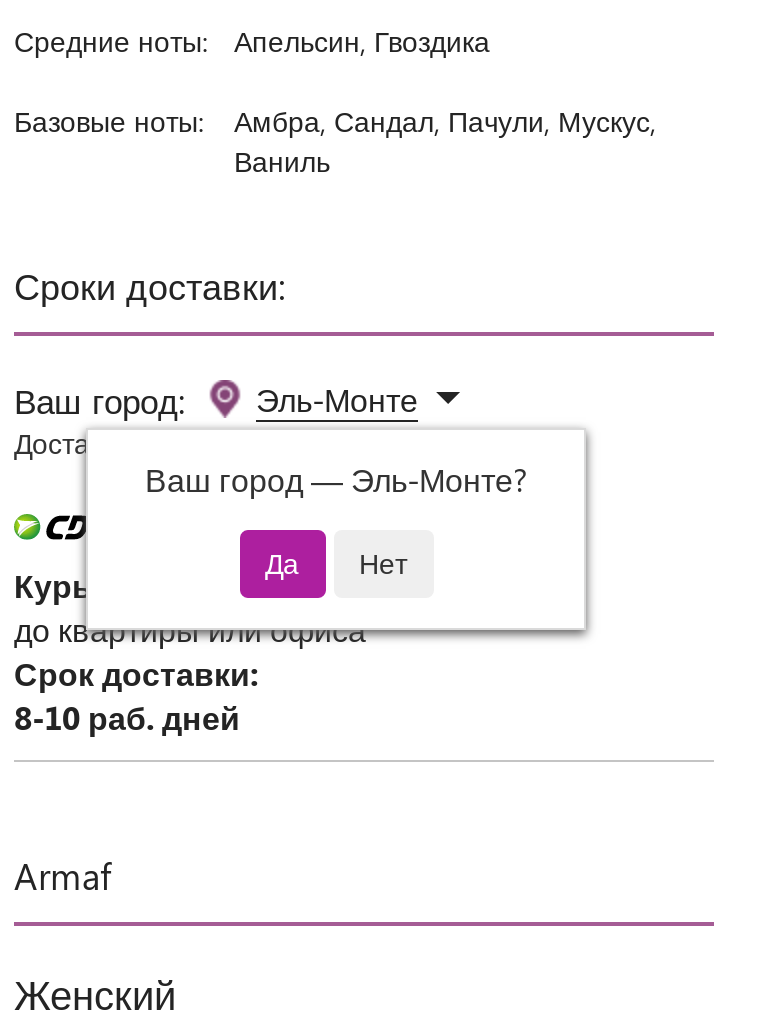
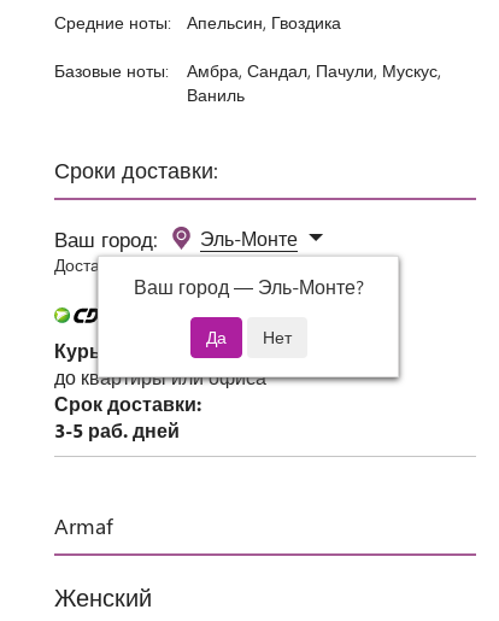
[14,695,240,737] 8-10 раб. дней -> [54,417,180,442] 3-5 раб. дней

